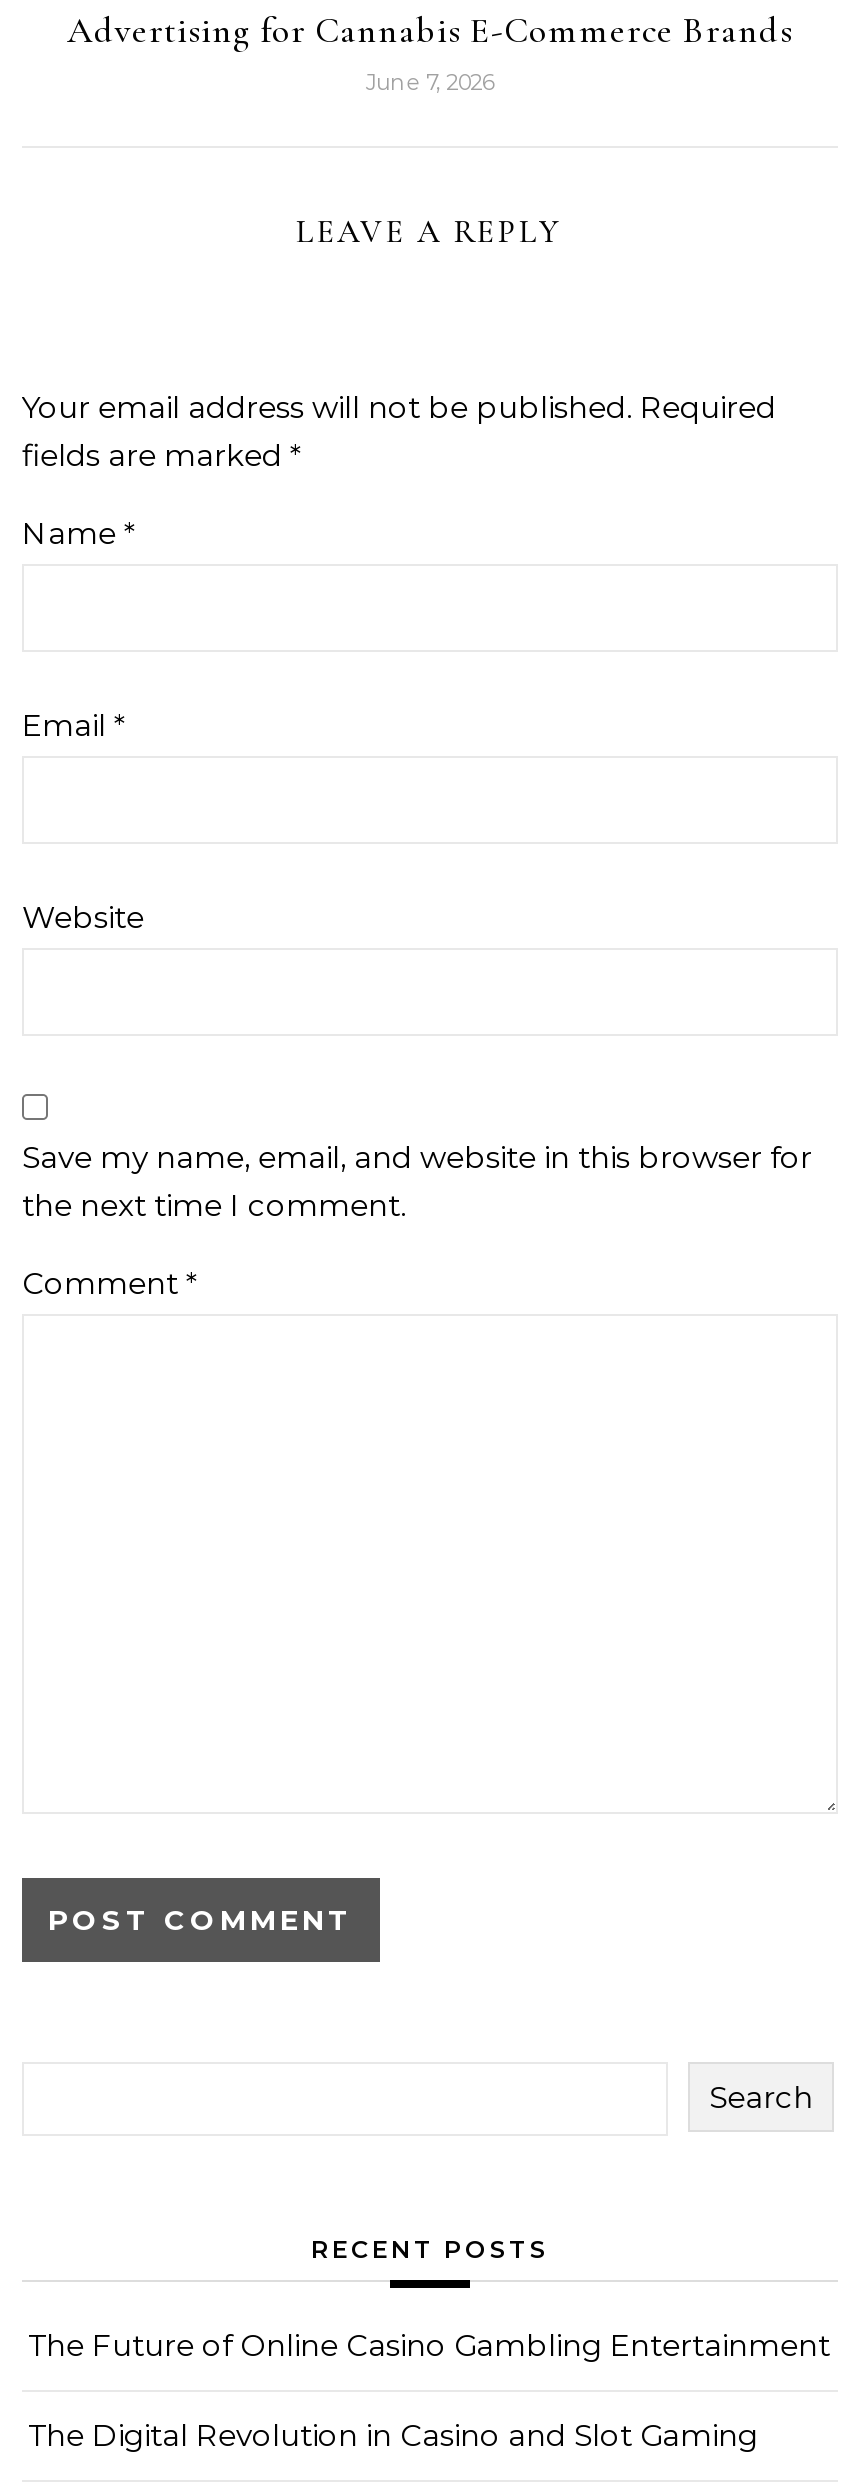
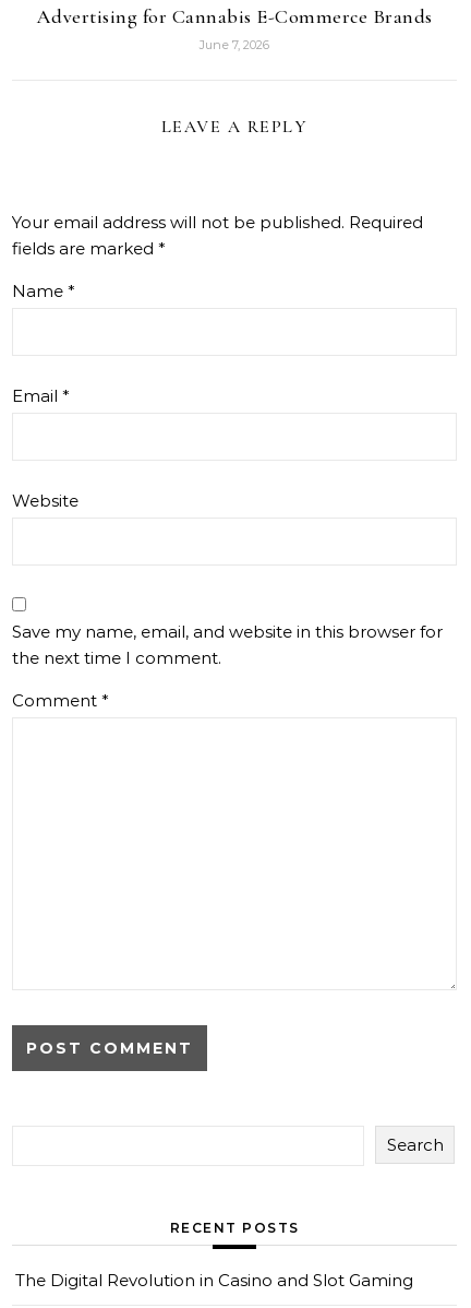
[28,2326,830,2364] The Future of Online Casino Gambling Entertainment -> none

